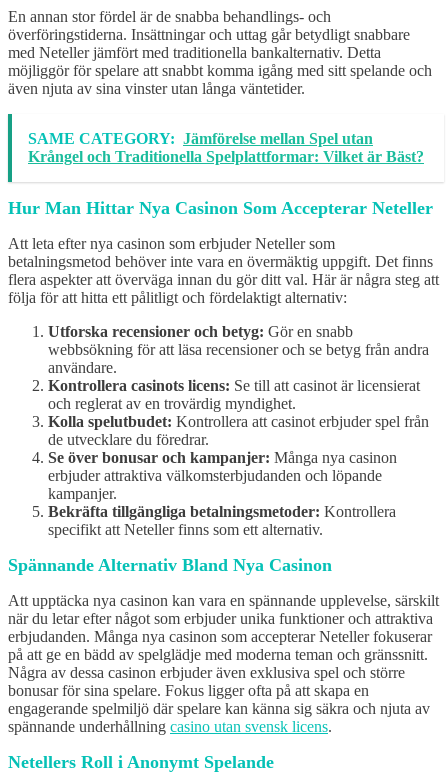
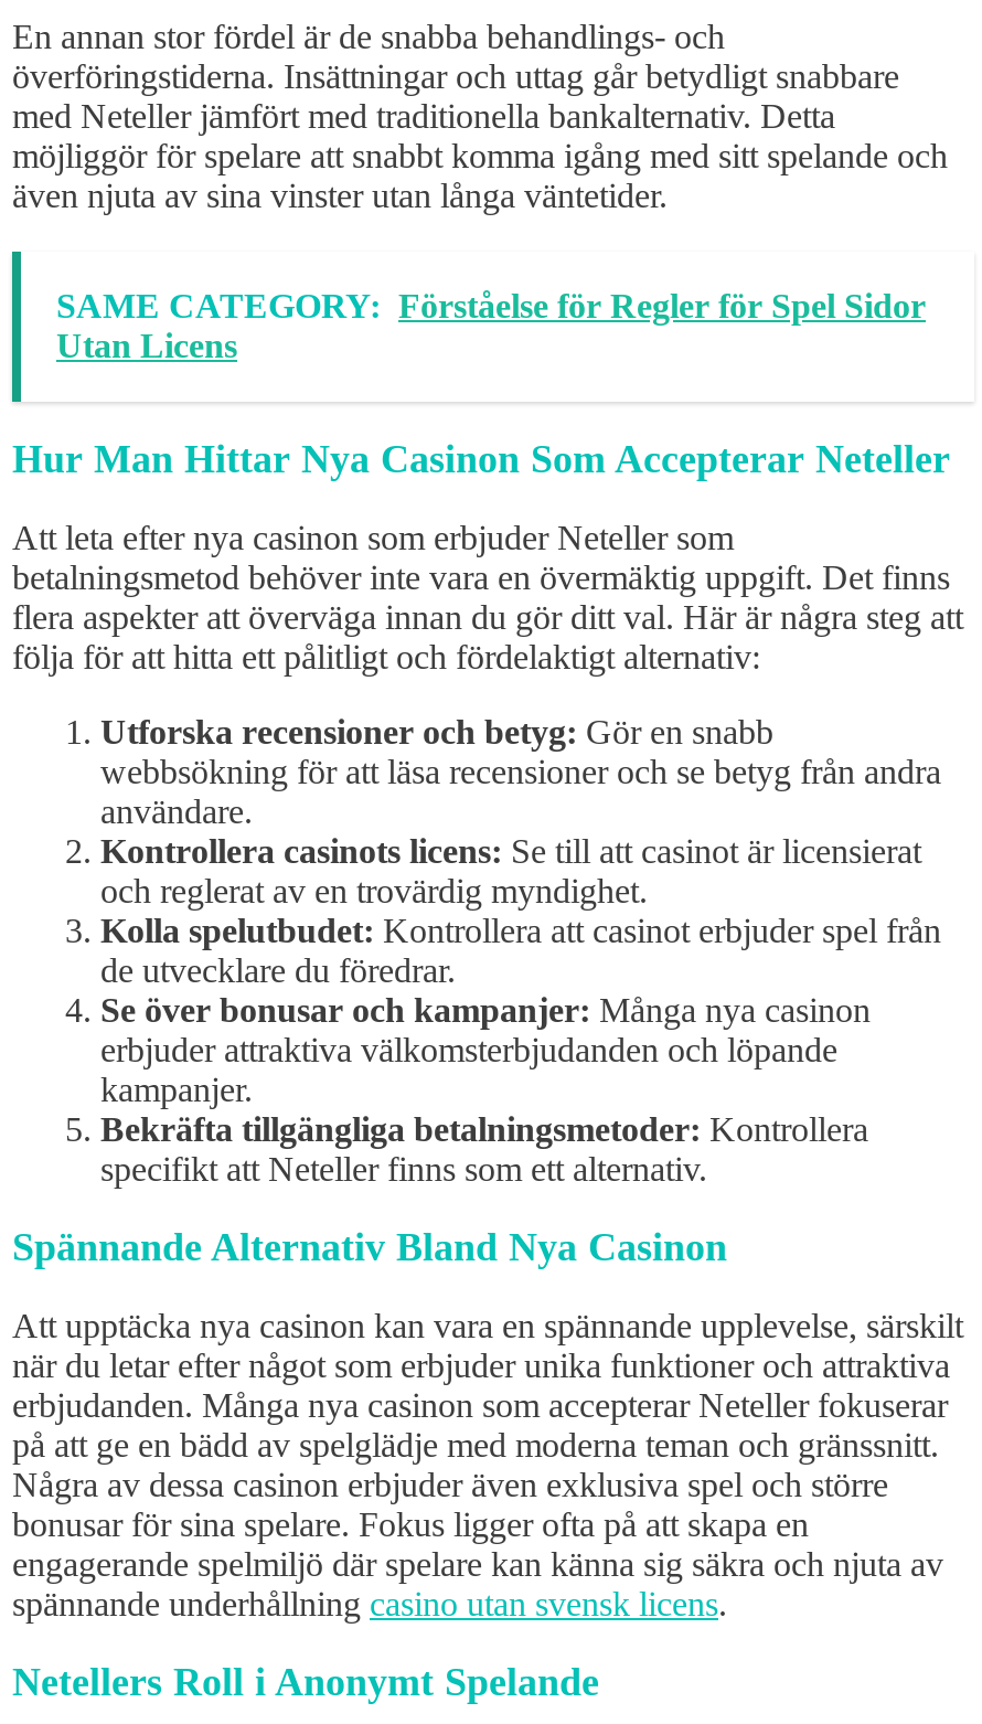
[28,130,424,165] SAME CATEGORY: Jämförelse mellan Spel utan | Krångel och Traditionella Spelplattformar: Vilket är Bäst? -> [56,287,926,365] SAME CATEGORY: Förståelse för Regler för Spel Sidor | Utan Licens

